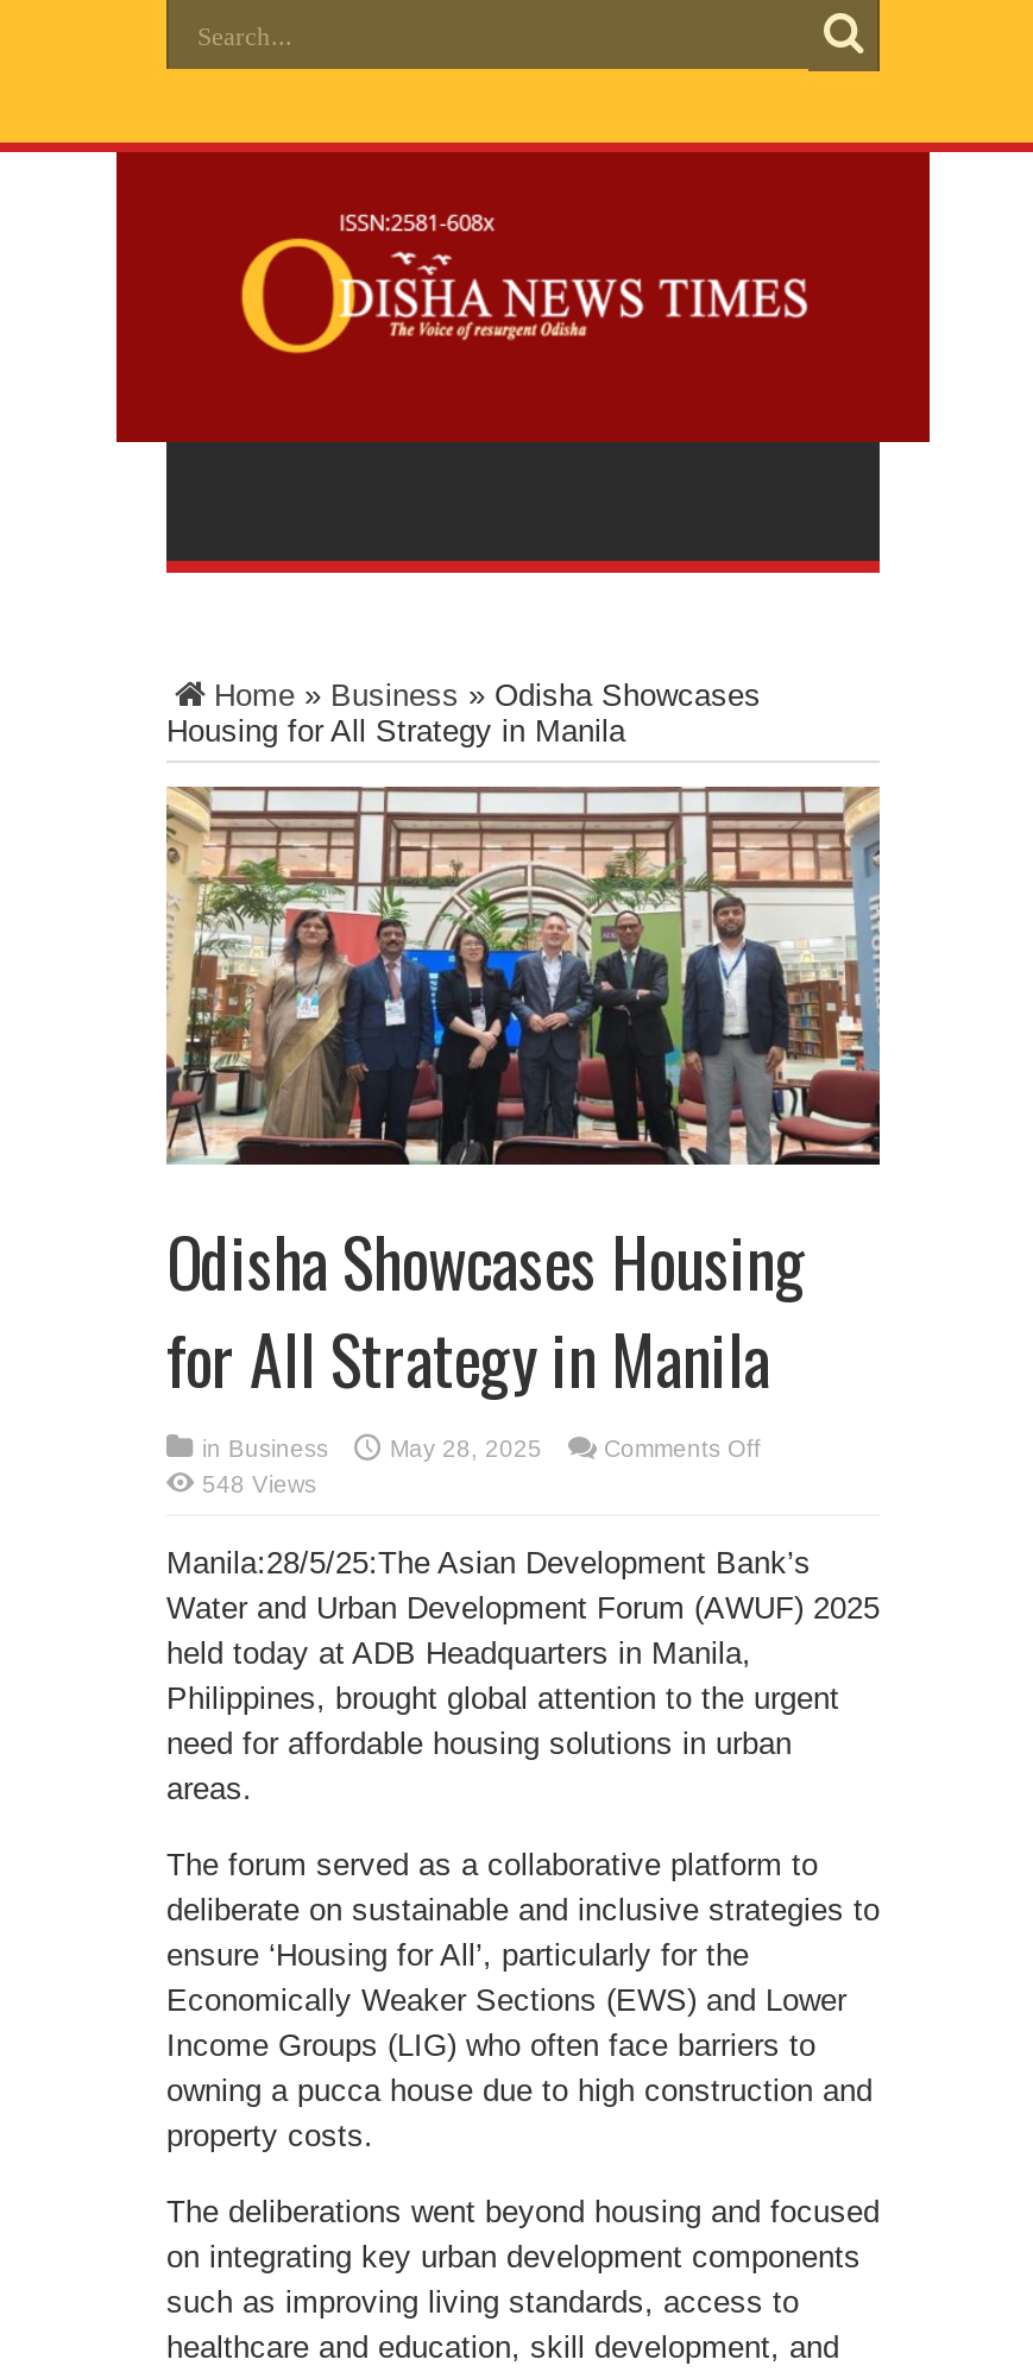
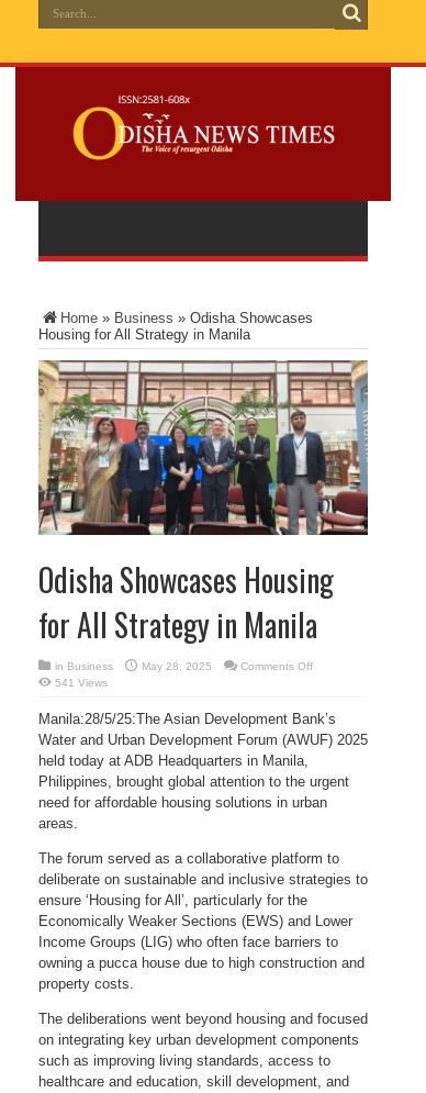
[202,1472,316,1498] 548 Views -> [55,677,108,689] 541 Views

